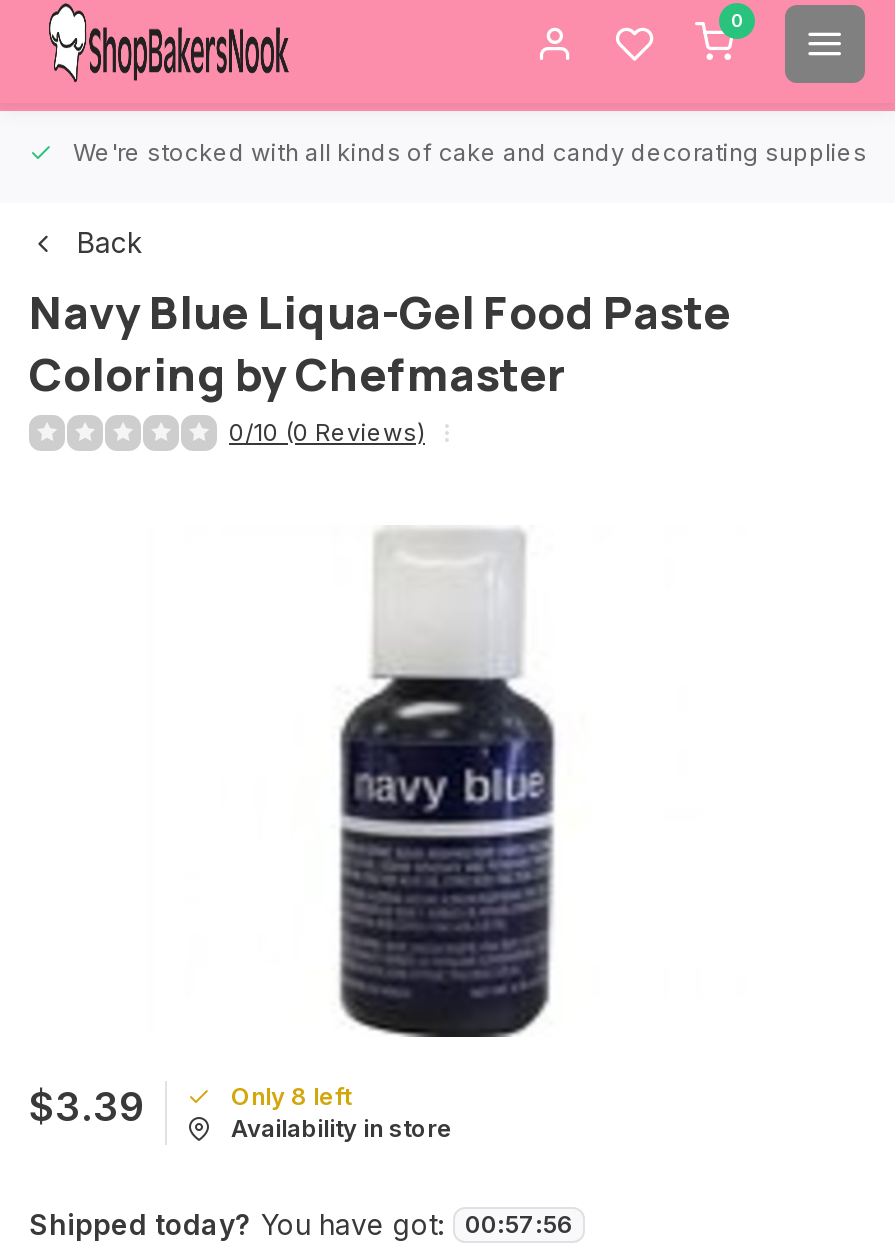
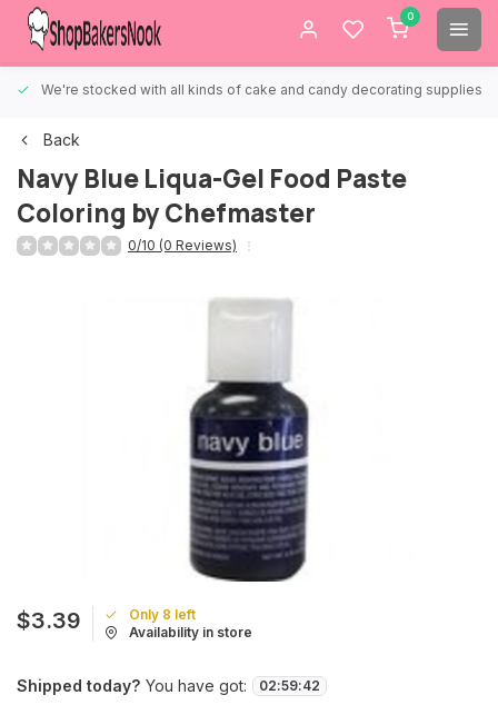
[29,1207,573,1241] Shipped today? You have got: 00:57:56 -> [17,676,320,695] Shipped today? You have got: 02:59:42

